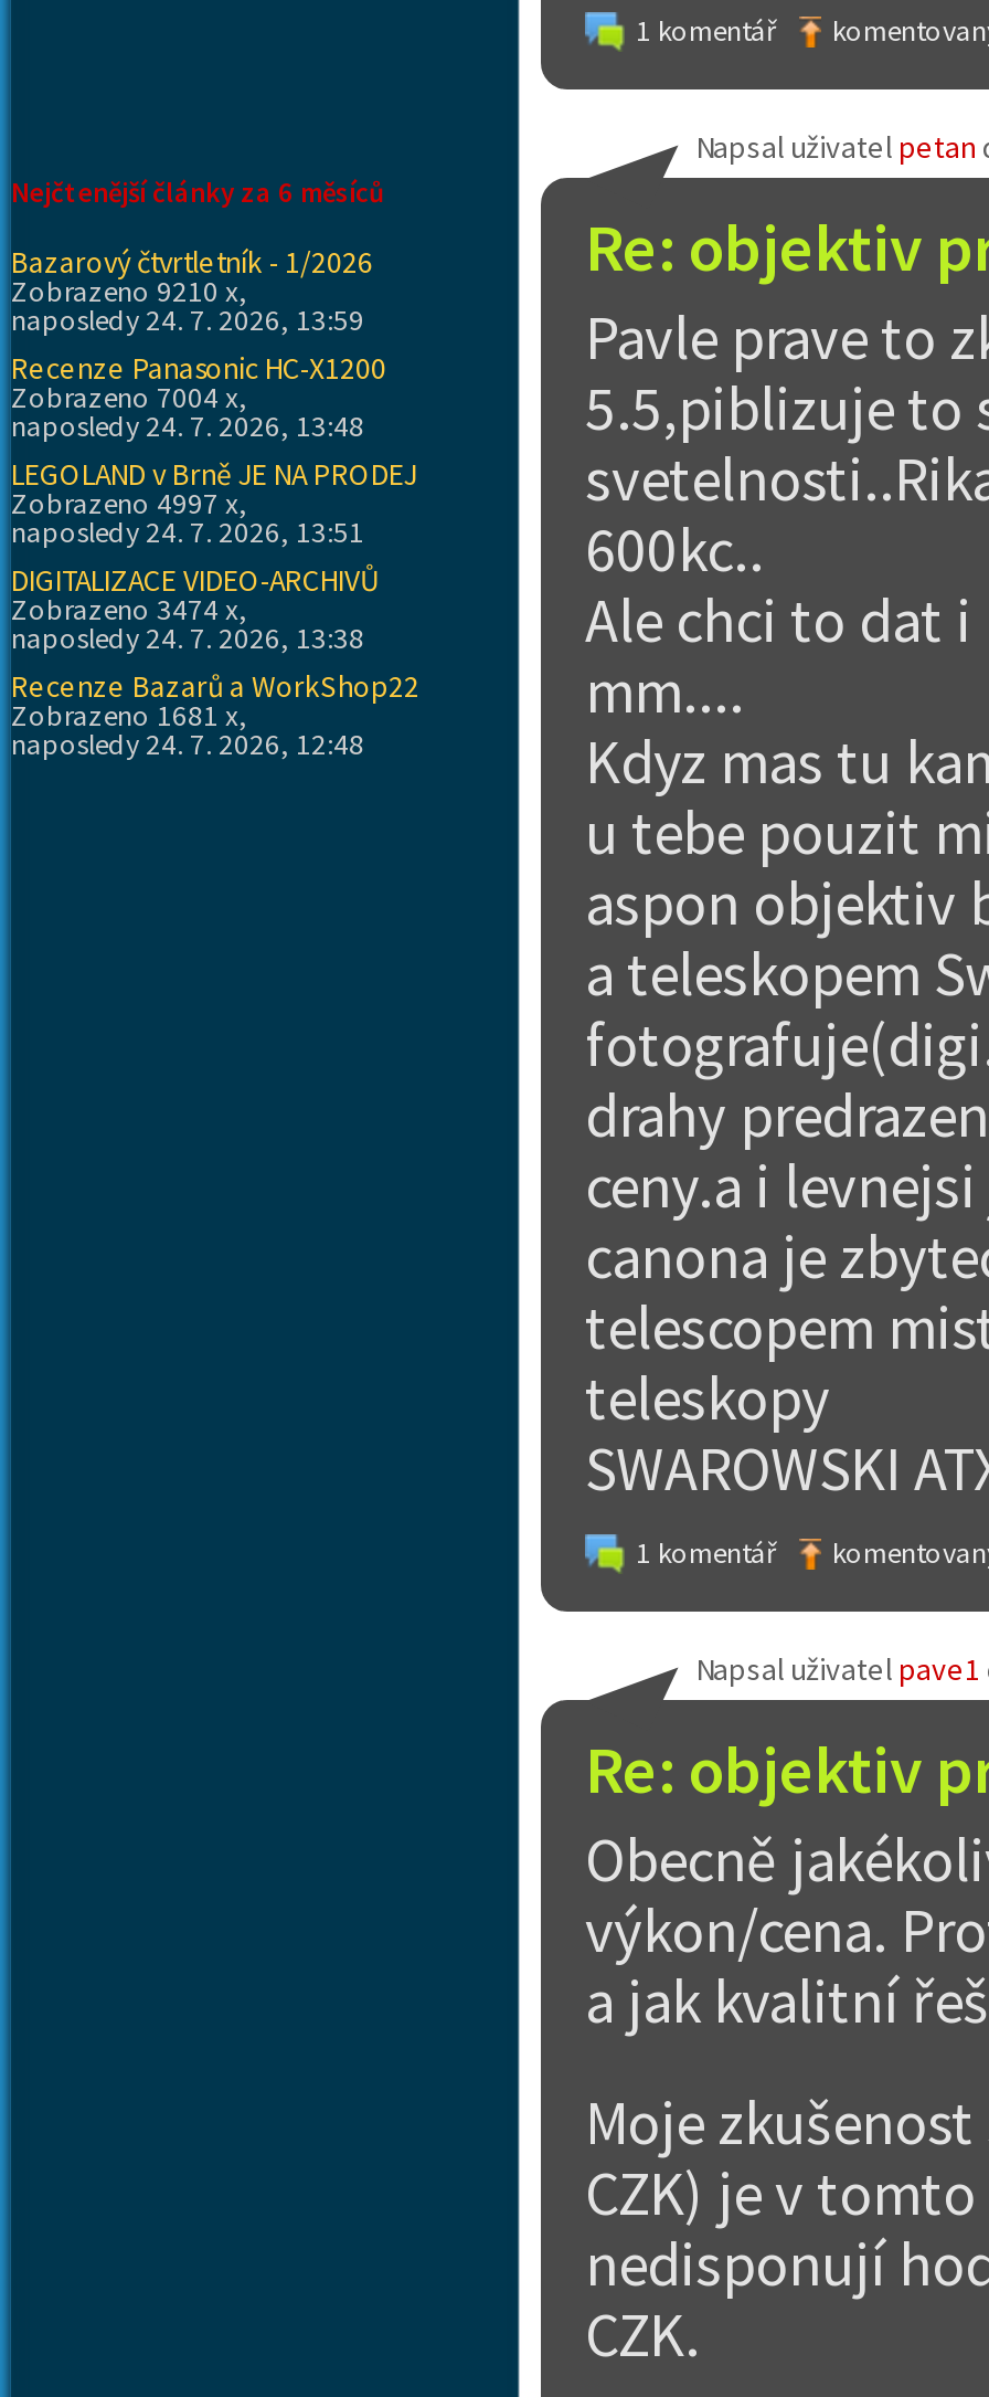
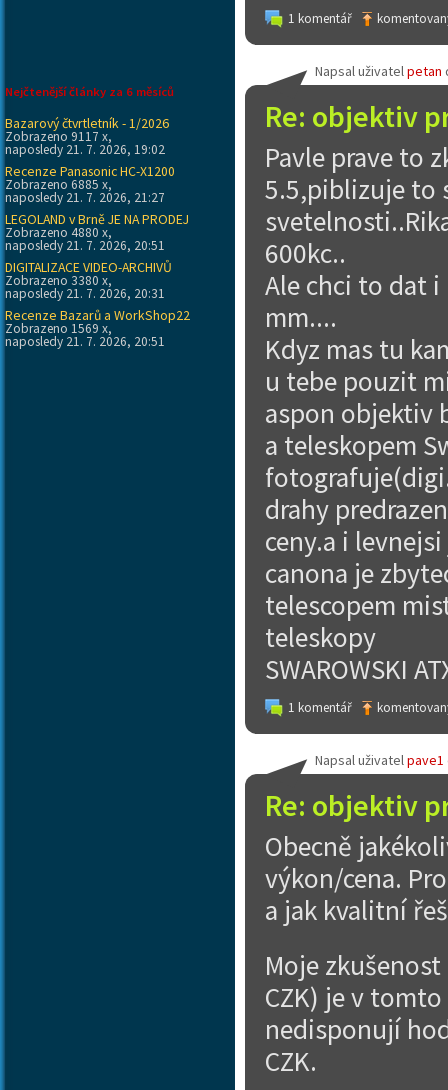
[11,272,247,310] Zobrazeno 9210 x, -> [5,128,112,145] Zobrazeno 9117 x,
[11,301,364,339] naposledy 24. 7. 2026, 13:59 -> [5,141,165,158] naposledy 21. 7. 2026, 19:02
[11,378,247,416] Zobrazeno 7004 x, -> [5,176,112,193] Zobrazeno 6885 x,
[11,407,364,445] naposledy 24. 7. 2026, 13:48 -> [5,189,165,206] naposledy 21. 7. 2026, 21:27
[11,484,247,522] Zobrazeno 4997 x, -> [5,224,112,241] Zobrazeno 4880 x,
[11,513,364,551] naposledy 24. 7. 2026, 13:51 -> [5,237,165,254] naposledy 21. 7. 2026, 20:51
[11,591,247,628] Zobrazeno 3474 x, -> [5,272,112,289] Zobrazeno 3380 x,
[11,619,364,657] naposledy 24. 7. 2026, 13:38 -> [5,285,165,302] naposledy 21. 7. 2026, 20:31
[11,697,247,734] Zobrazeno 1681 x, -> [5,320,112,337] Zobrazeno 1569 x,
[11,725,364,763] naposledy 24. 7. 2026, 12:48 -> [5,333,165,350] naposledy 21. 7. 2026, 20:51

